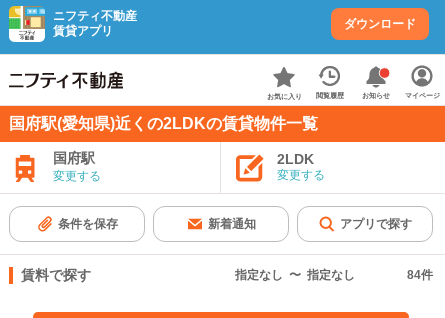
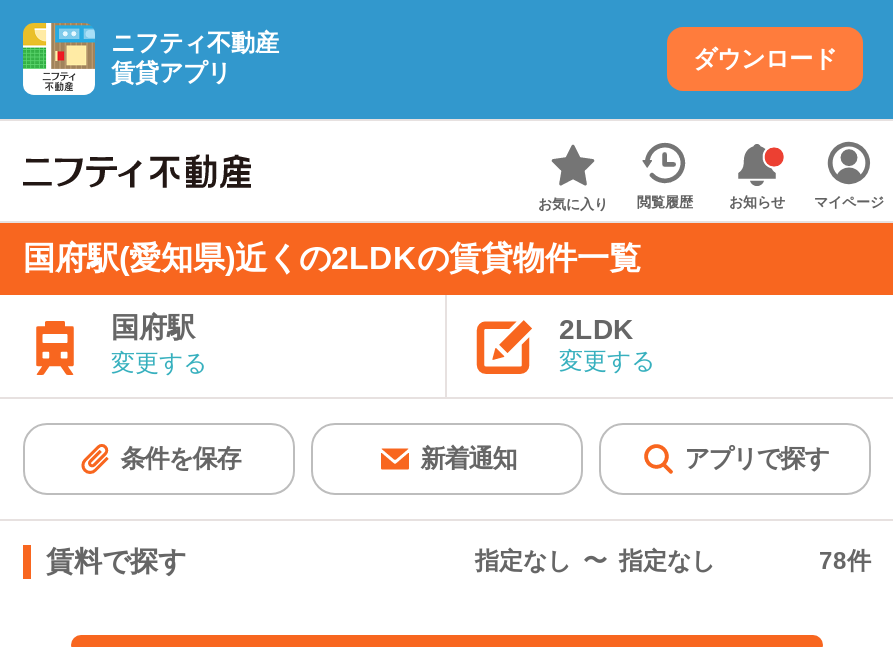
[407,268,433,282] 84件 -> [819,547,871,575] 78件

